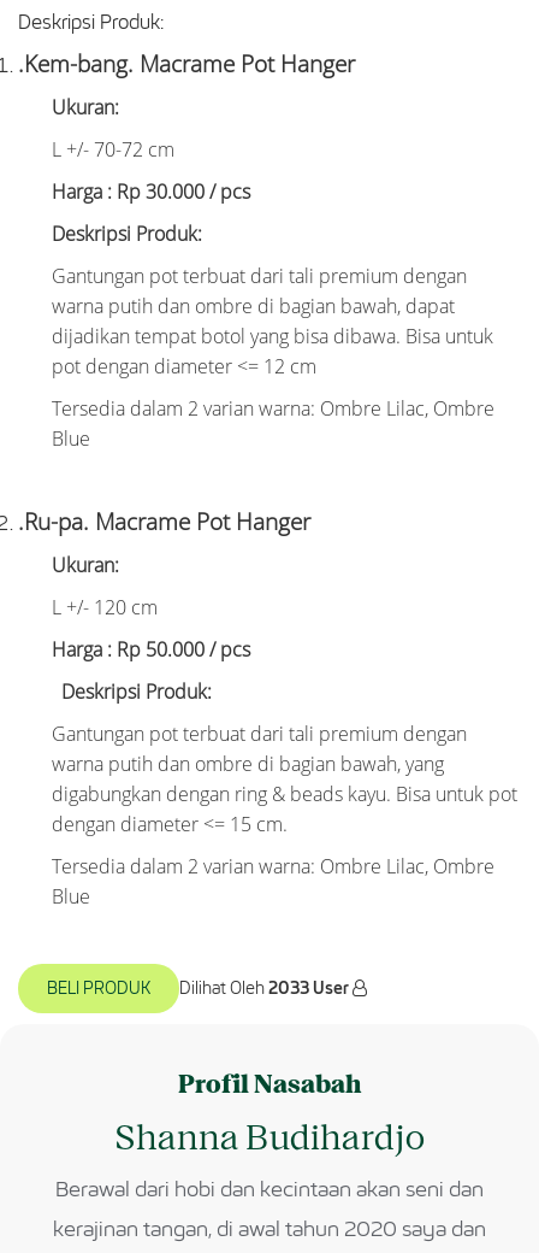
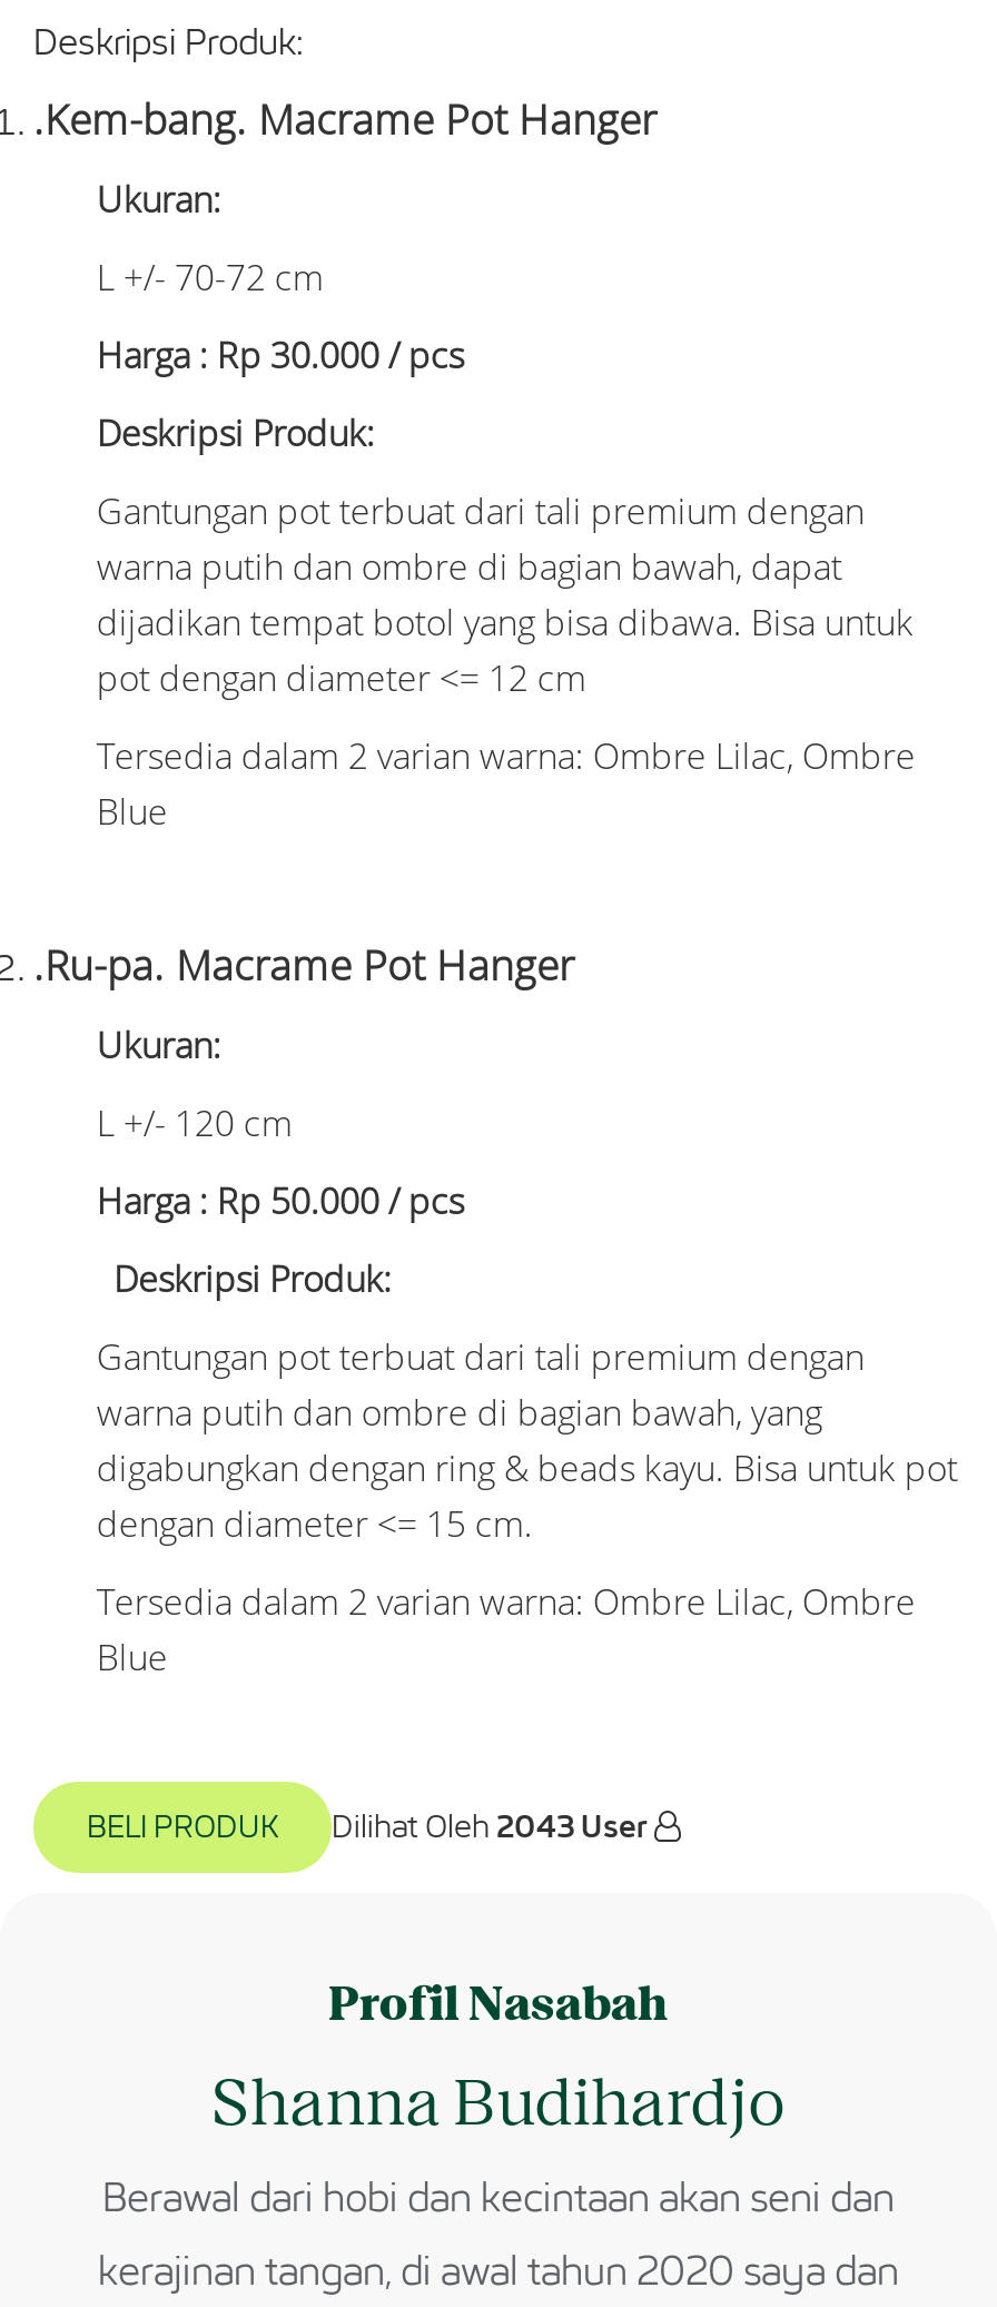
[179,978,349,999] Dilihat Oleh 2033 User -> [332,1808,648,1846] Dilihat Oleh 2043 User

